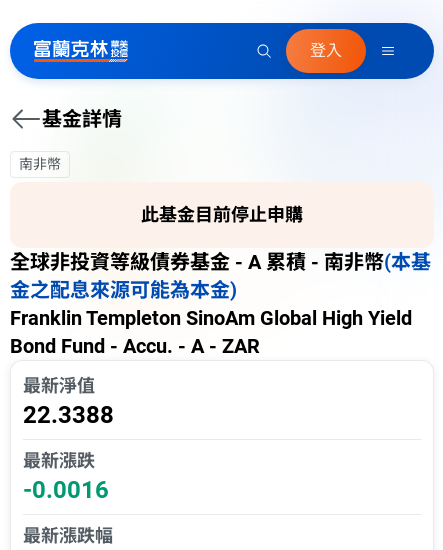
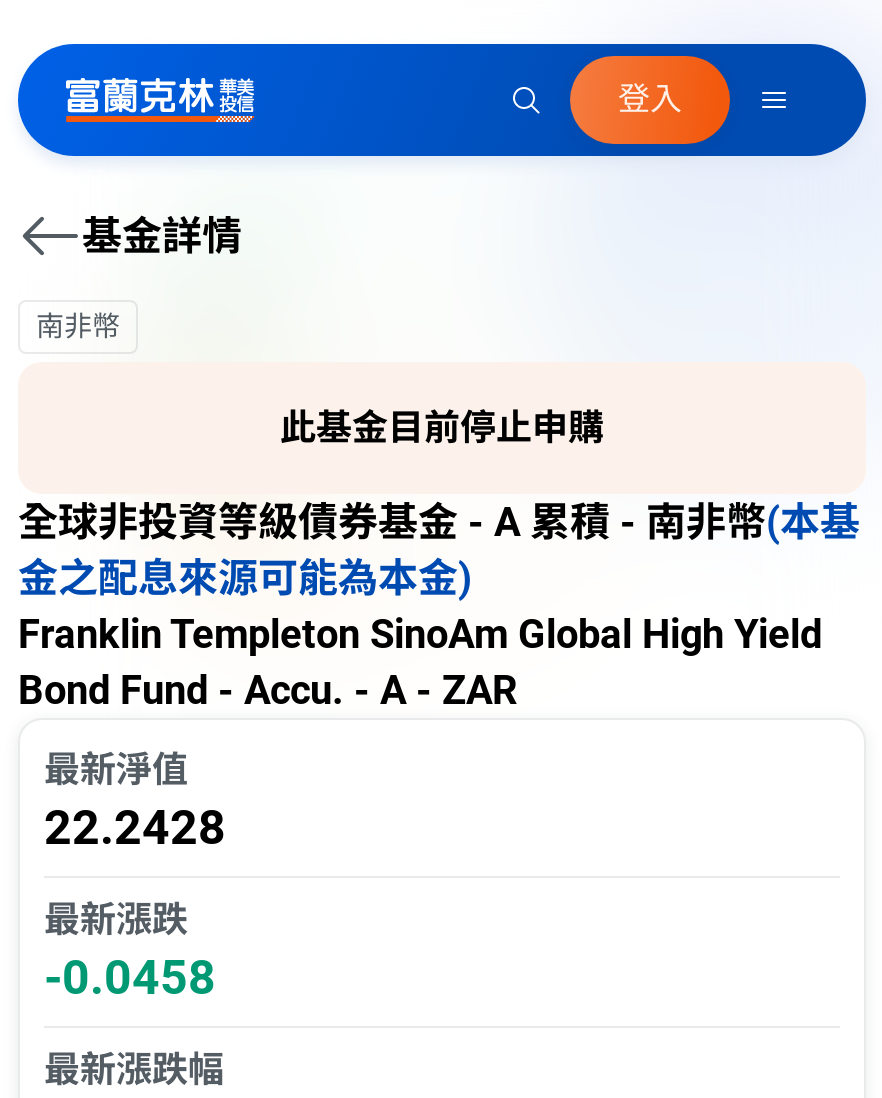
[23,401,114,429] 22.3388 -> [44,800,226,856] 22.2428
[23,476,109,504] -0.0016 -> [44,950,216,1006] -0.0458

